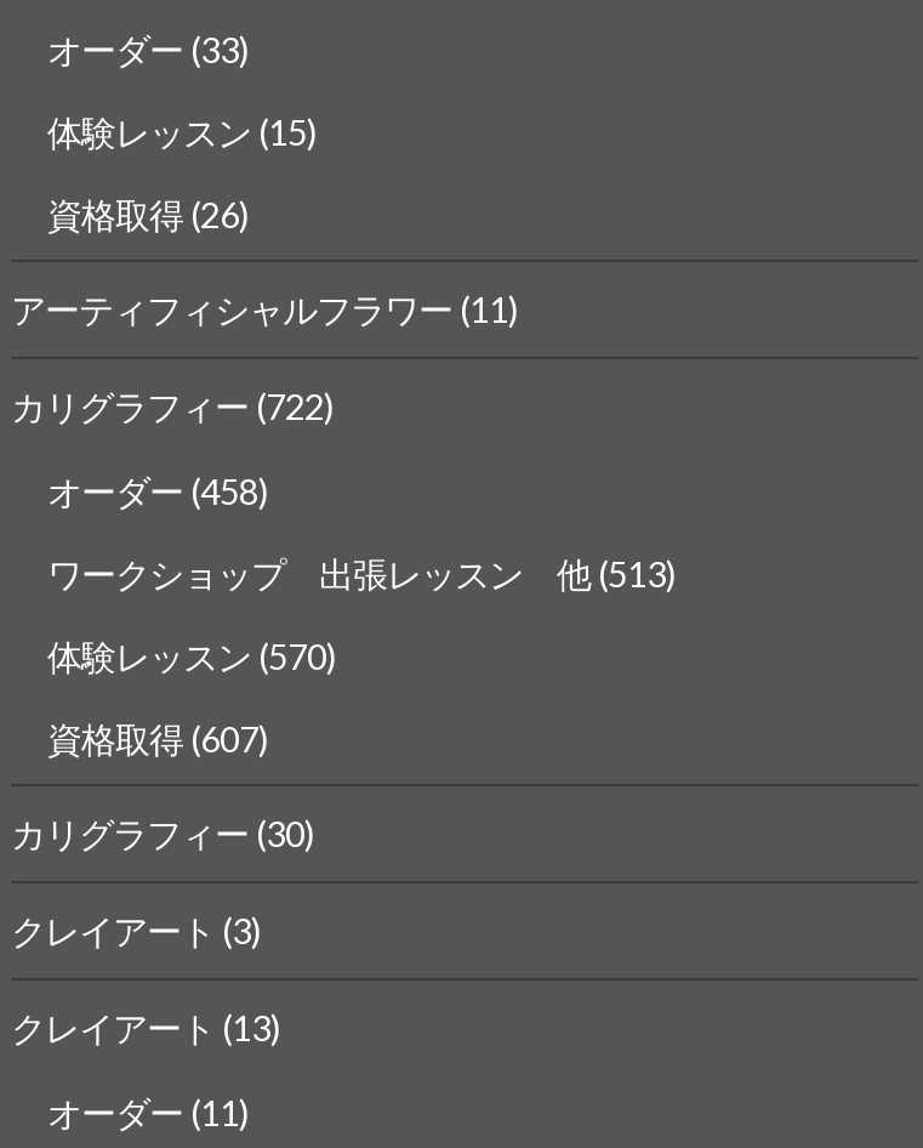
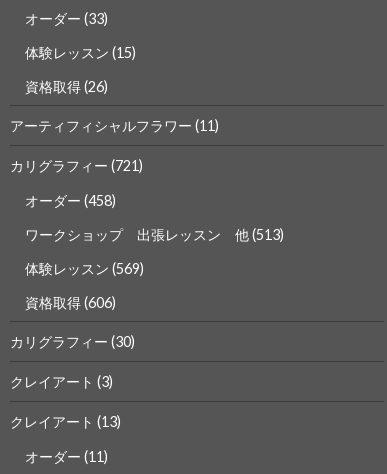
[11,386,334,427] カリグラフィー(722) -> [10,157,143,174] カリグラフィー(721)
[47,635,336,676] 体験レッスン(570) -> [25,260,144,277] 体験レッスン(569)
[47,717,268,759] 資格取得(607) -> [25,294,116,311] 資格取得(606)

